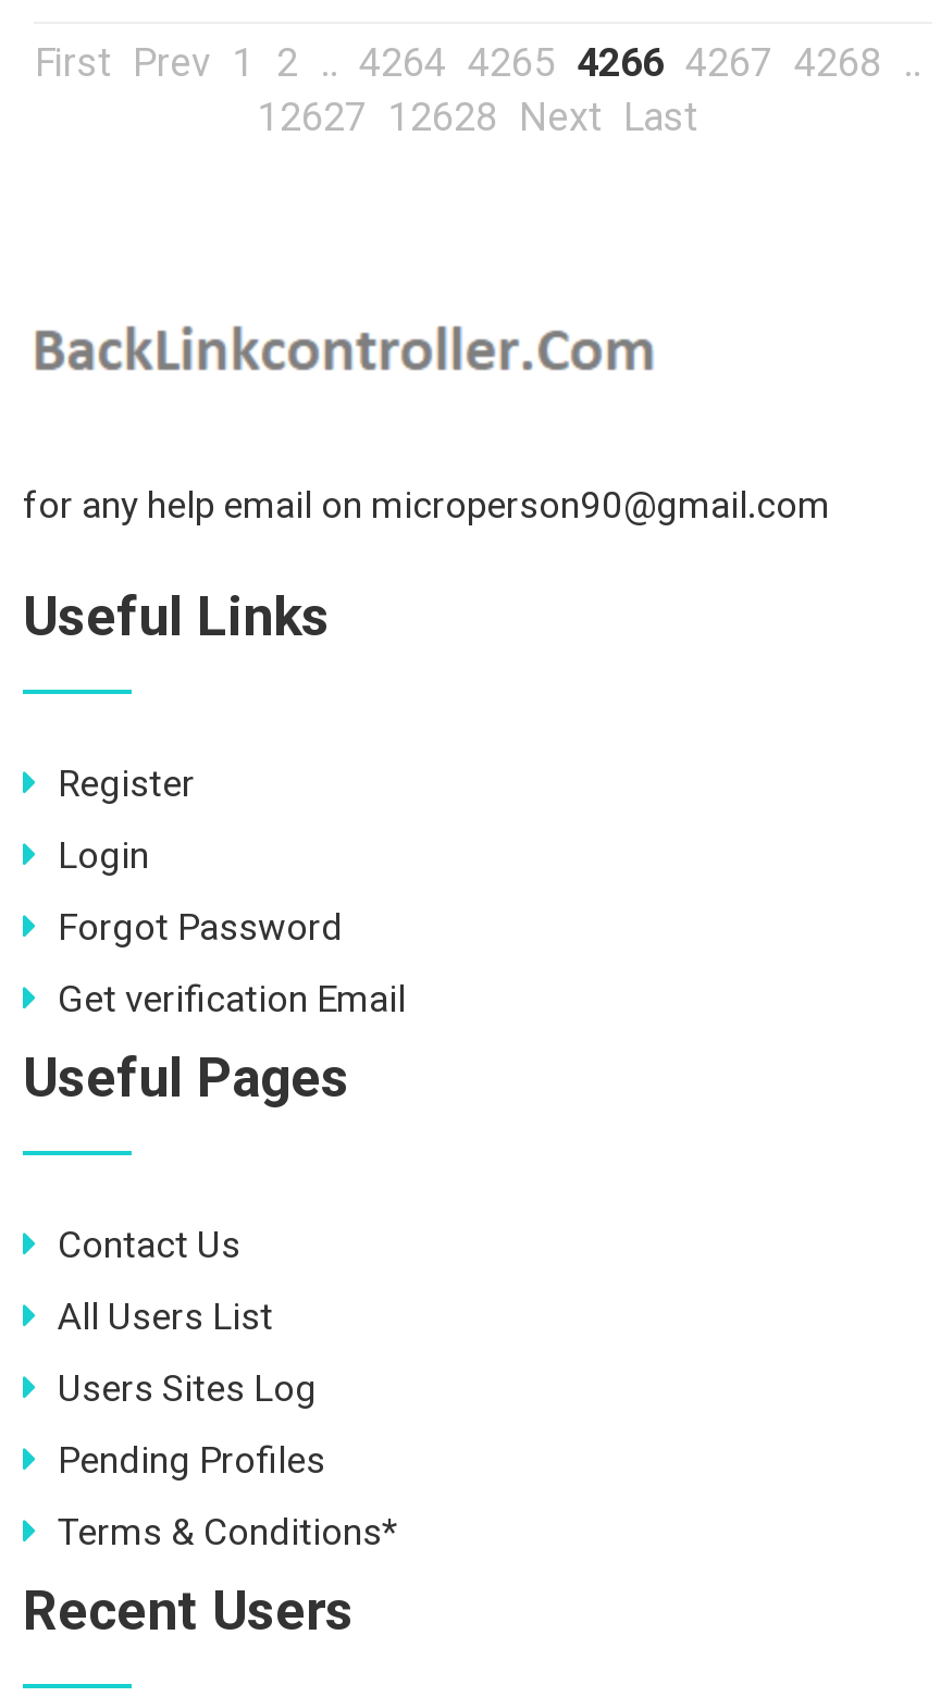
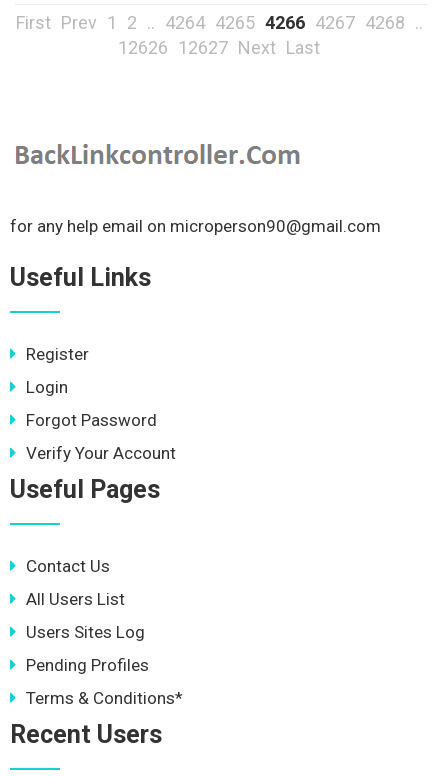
[258,94,697,139] 12627 12628 Next Last -> [118,37,320,58] 12626 12627 Next Last
[58,977,406,1020] Get verification Email -> [26,443,176,463] Verify Your Account

